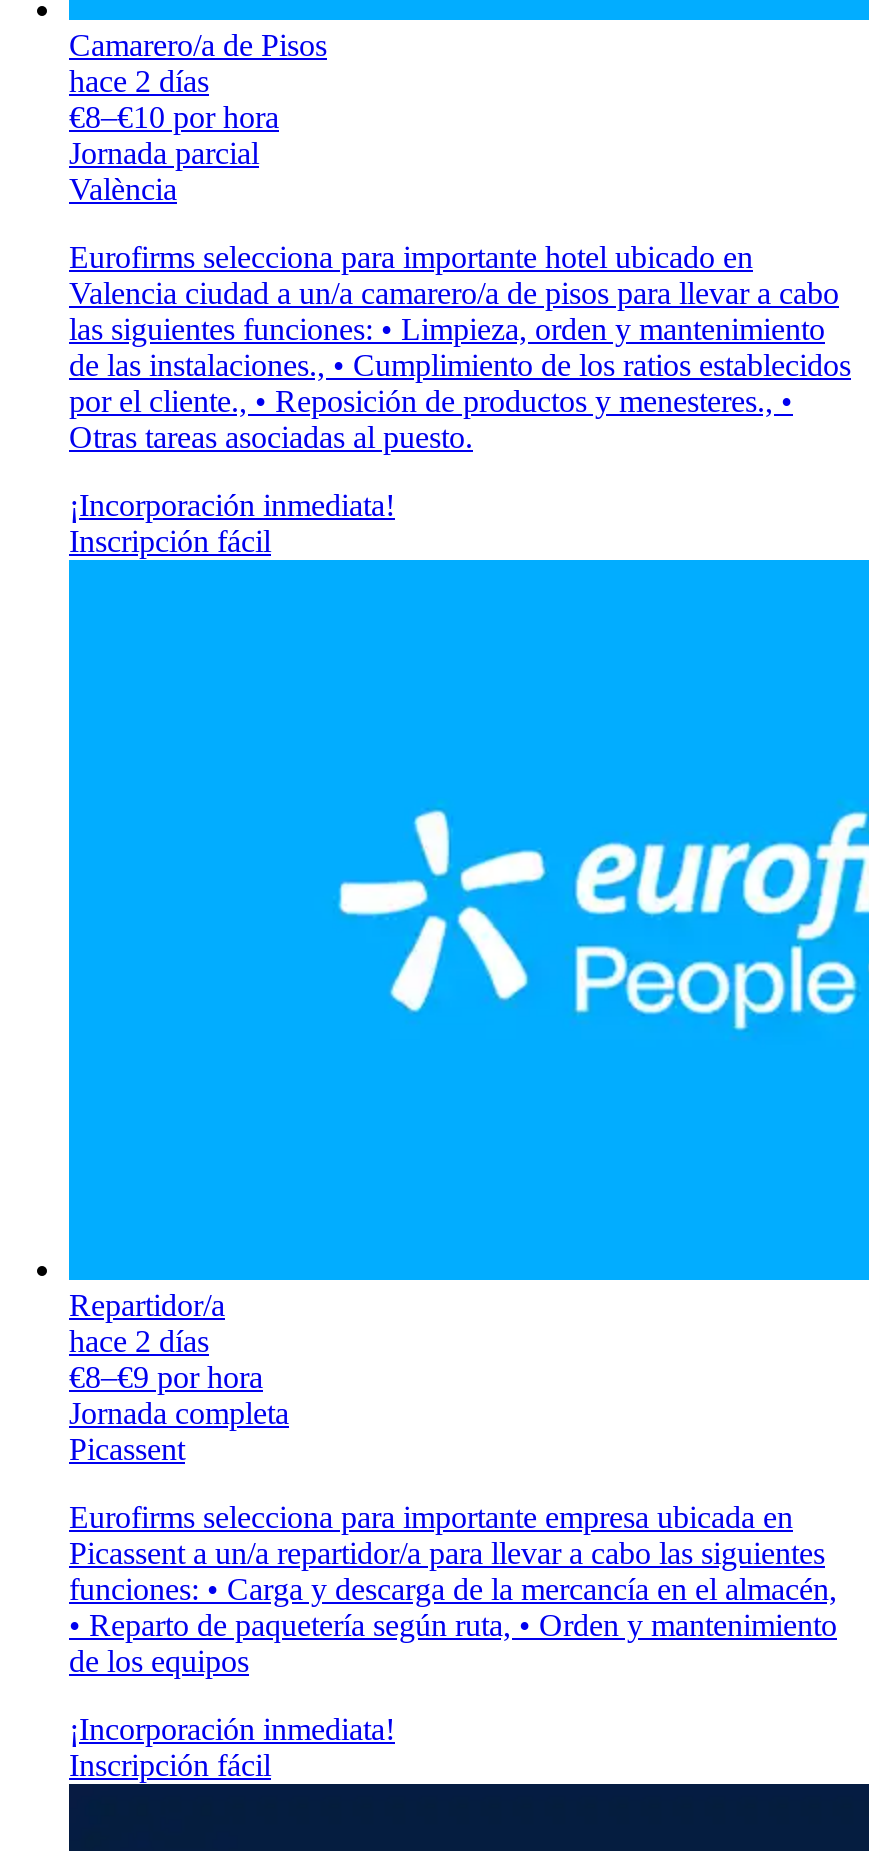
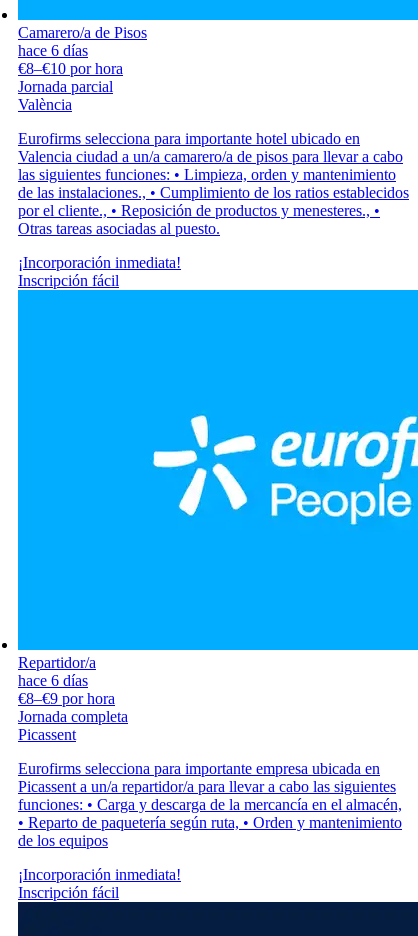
[69,64,209,98] hace 2 días -> [18,42,88,59] hace 6 días
[69,1324,209,1358] hace 2 días -> [18,672,88,689] hace 6 días

